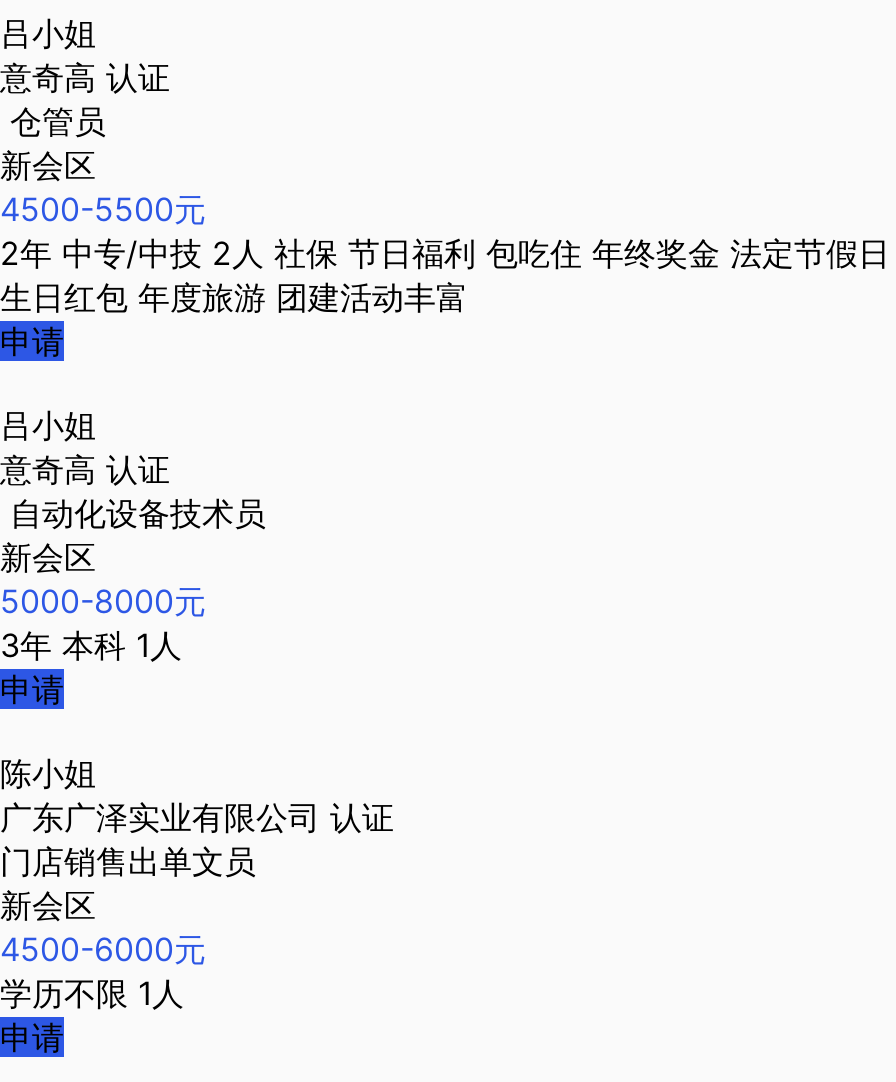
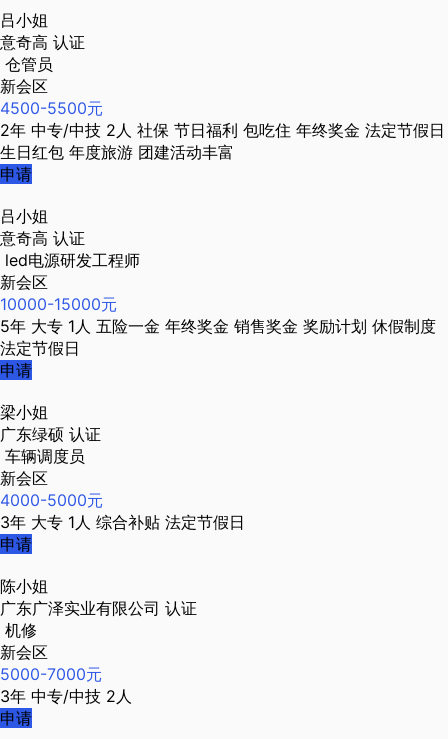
[10,493,266,533] 自动化设备技术员 -> [5,250,140,270] led电源研发工程师
[0,581,206,665] 5000-8000元 | 3年 本科 1人 -> [0,294,436,532] 10000-15000元 | 5年 大专 1人 五险一金 年终奖金 销售奖金 奖励计划 休假制度 | 法定节假日 | 申请 | 梁小姐 | 广东绿硕 认证 | 车辆调度员 | 新会区 | 4000-5000元 | 3年 大专 1人 综合补贴 法定节假日
[0,841,256,881] 门店销售出单文员 -> [5,620,37,640] 机修
[0,929,206,1013] 4500-6000元 | 学历不限 1人 -> [0,664,132,706] 5000-7000元 | 3年 中专/中技 2人

